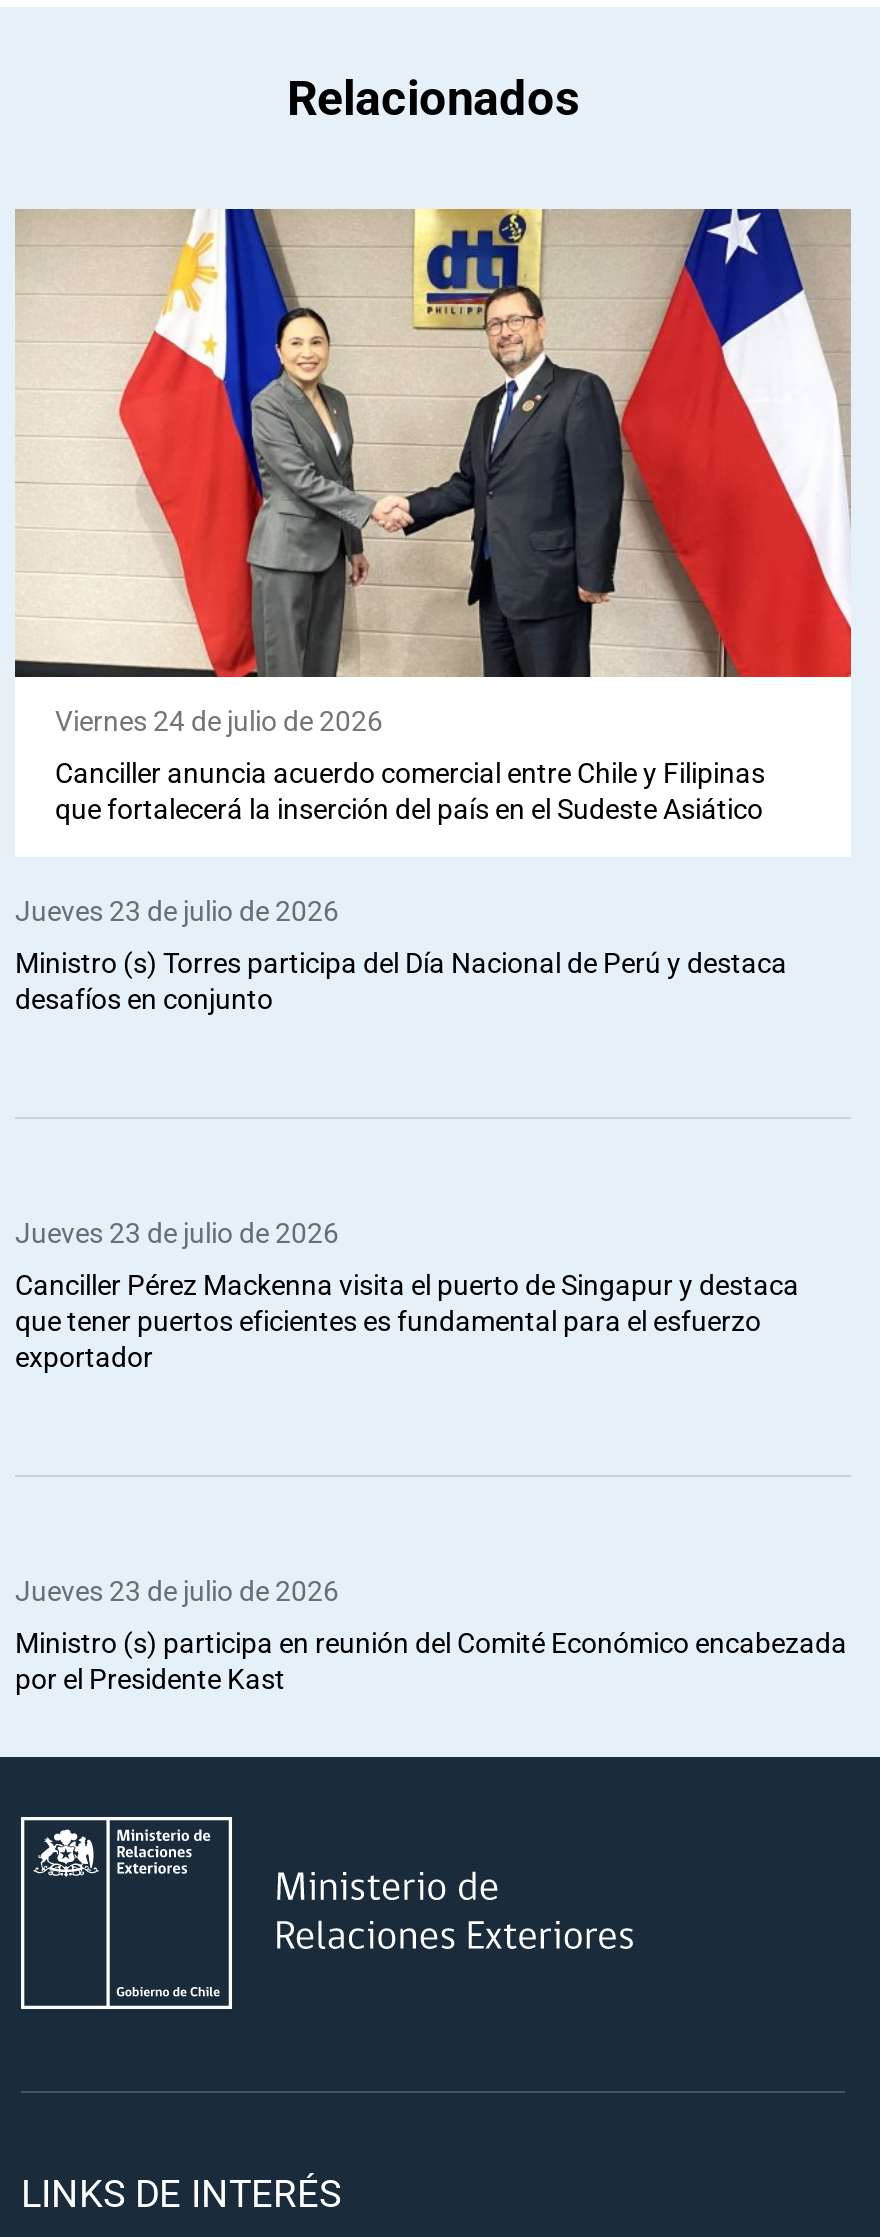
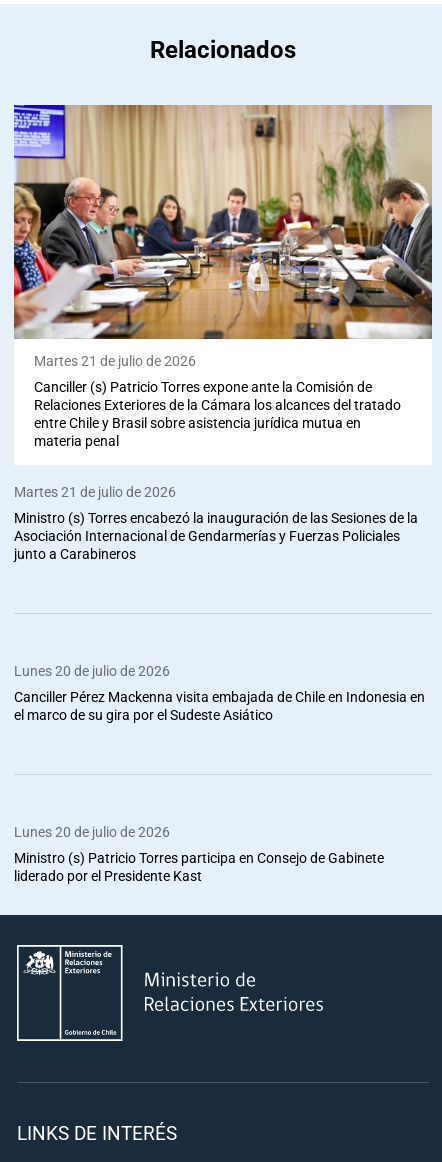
[15,207,853,827] [image] | Viernes 24 de julio de 2026 | Canciller anuncia acuerdo comercial entre Chile y Filipinas | que fortalecerá la inserción del país en el Sudeste Asiático -> [13,104,433,450] [image] | Martes 21 de julio de 2026 | Canciller (s) Patricio Torres expone ante la Comisión de | Relaciones Exteriores de la Cámara los alcances del tratado | entre Chile y Brasil sobre asistencia jurídica mutua en | materia penal
[15,891,787,1017] Jueves 23 de julio de 2026 | Ministro (s) Torres participa del Día Nacional de Perú y destaca | desafíos en conjunto -> [14,482,418,563] Martes 21 de julio de 2026 | Ministro (s) Torres encabezó la inauguración de las Sesiones de la | Asociación Internacional de Gendarmerías y Fuerzas Policiales | junto a Carabineros
[15,1213,799,1375] Jueves 23 de julio de 2026 | Canciller Pérez Mackenna visita el puerto de Singapur y destaca | que tener puertos eficientes es fundamental para el esfuerzo | exportador -> [14,661,425,724] Lunes 20 de julio de 2026 | Canciller Pérez Mackenna visita embajada de Chile en Indonesia en | el marco de su gira por el Sudeste Asiático
[15,1571,847,1697] Jueves 23 de julio de 2026 | Ministro (s) participa en reunión del Comité Económico encabezada | por el Presidente Kast -> [14,822,384,885] Lunes 20 de julio de 2026 | Ministro (s) Patricio Torres participa en Consejo de Gabinete | liderado por el Presidente Kast

